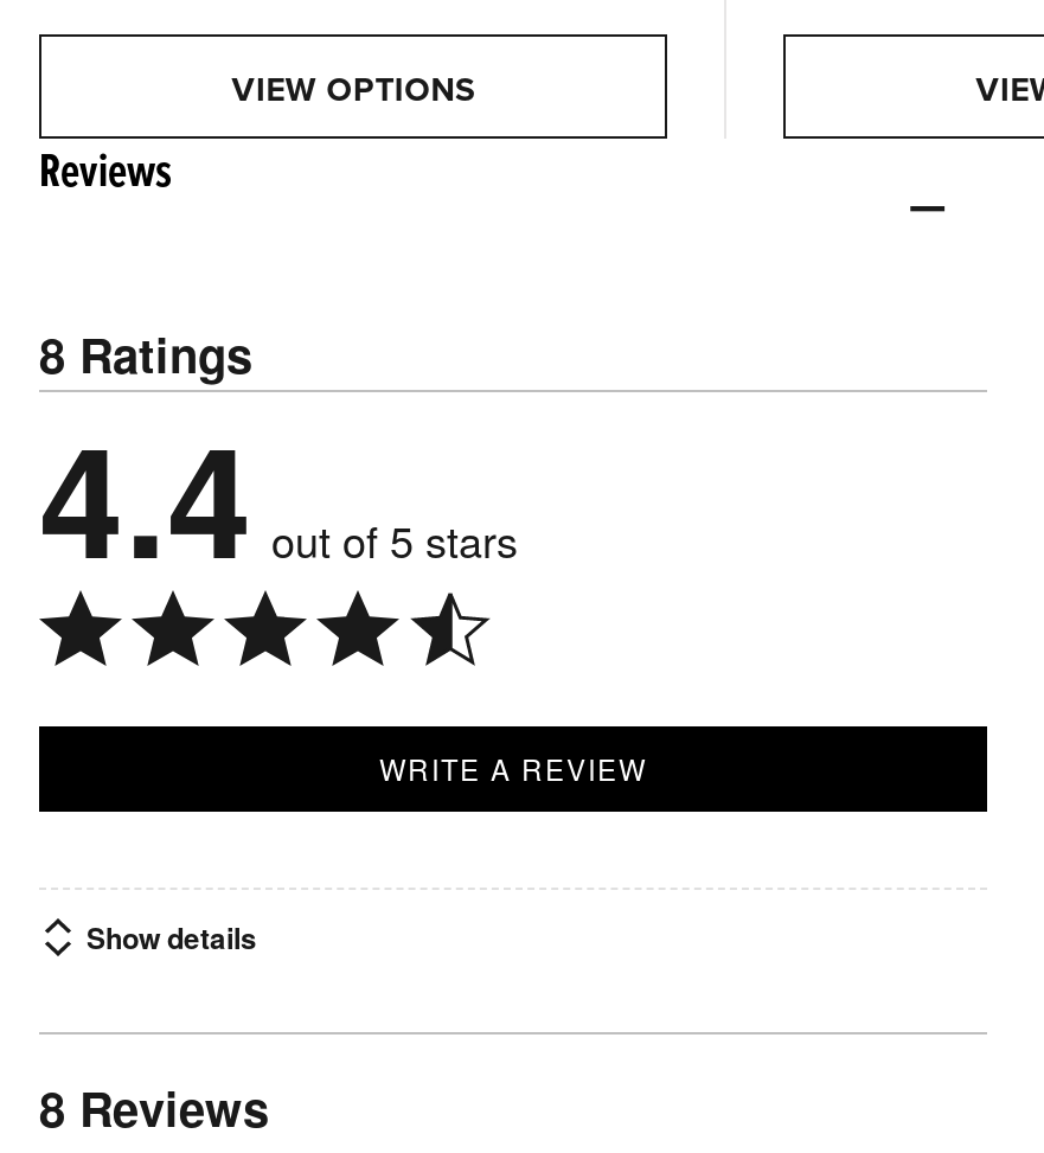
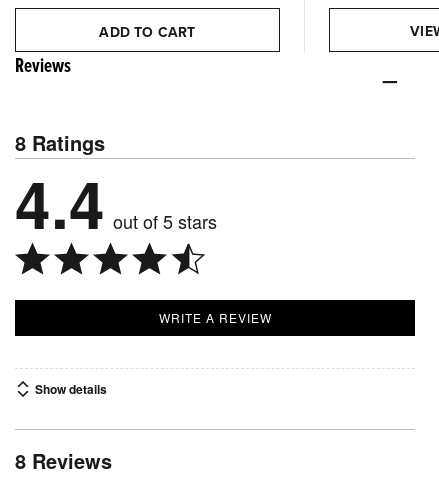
[232,69,474,110] VIEW OPTIONS -> none
none -> [99,24,196,41] ADD TO CART

